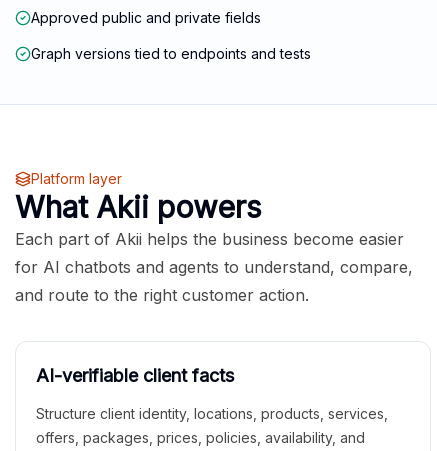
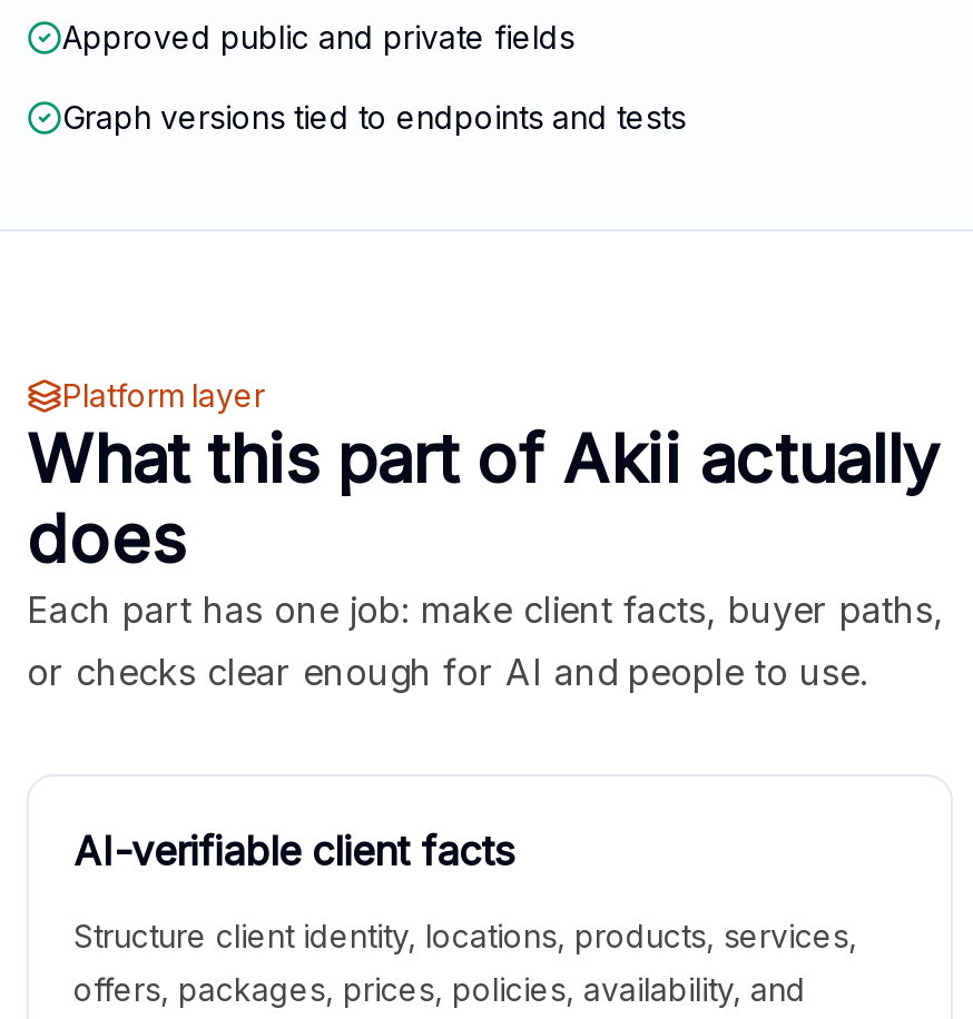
[15,189,413,305] What Akii powers | Each part of Akii helps the business become easier | for AI chatbots and agents to understand, compare, | and route to the right customer action. -> [27,418,944,694] What this part of Akii actually | does | Each part has one job: make client facts, buyer paths, | or checks clear enough for AI and people to use.

